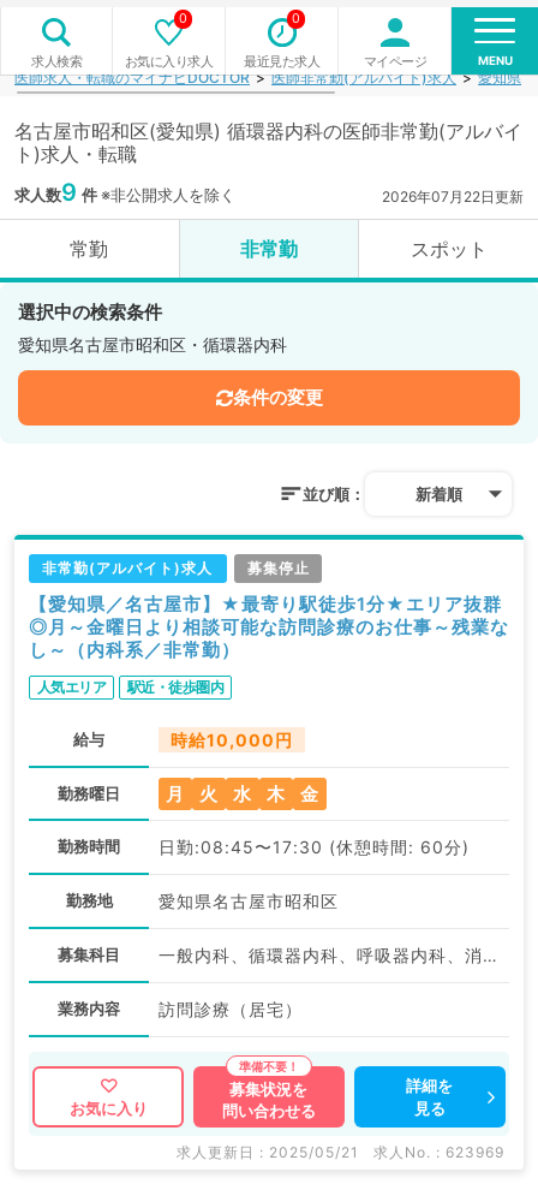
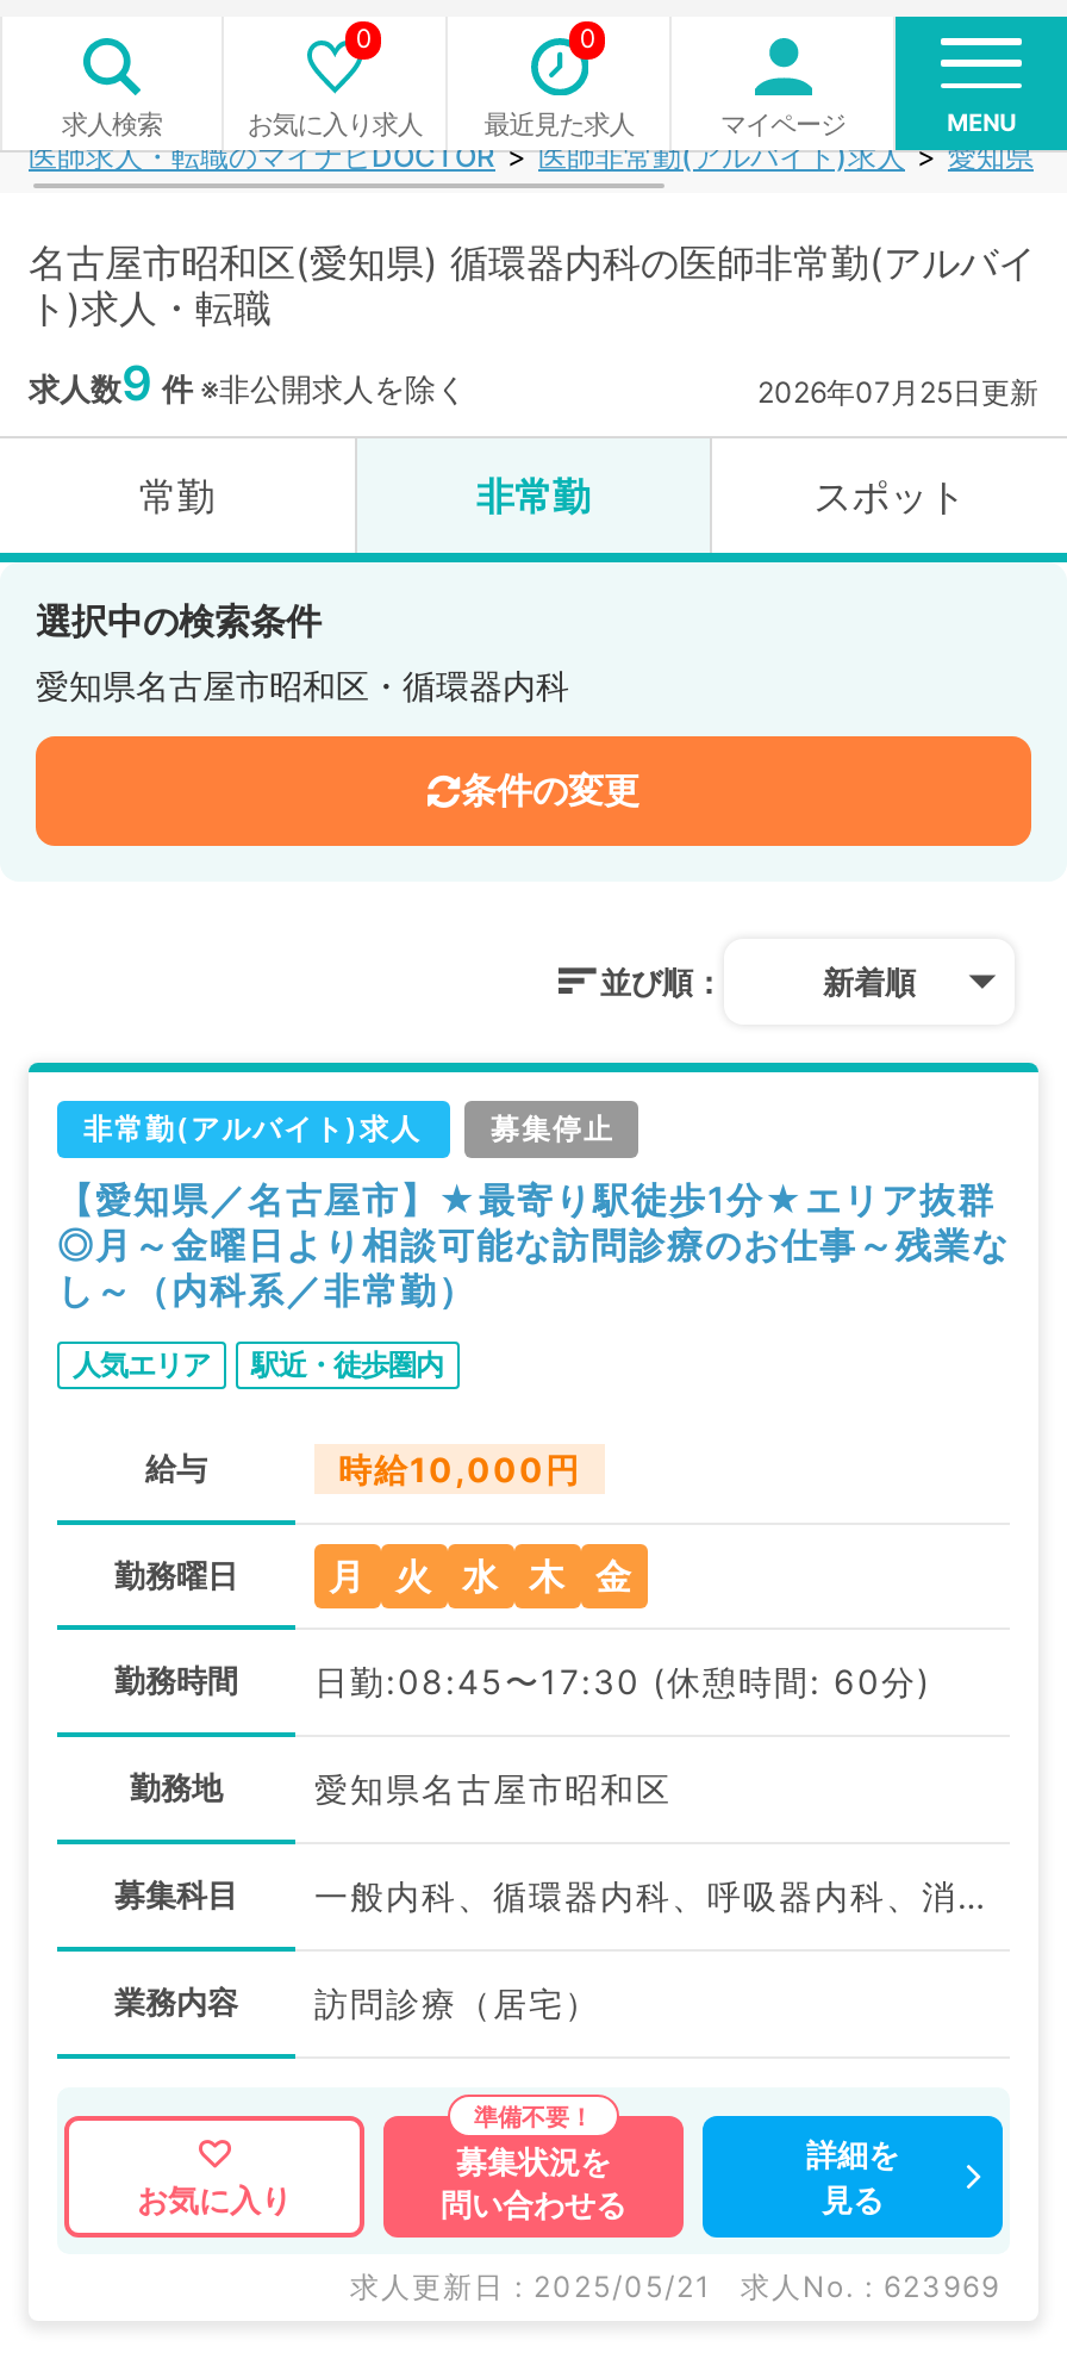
[382,188,524,206] 2026年07月22日更新 -> [757,374,1038,410] 2026年07月25日更新

